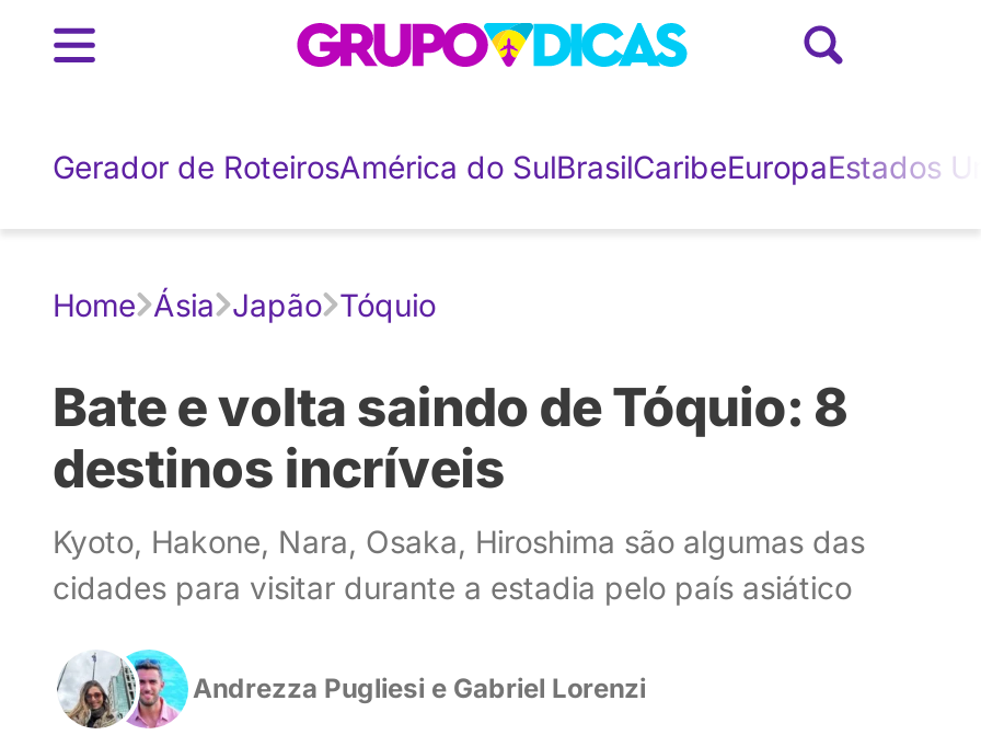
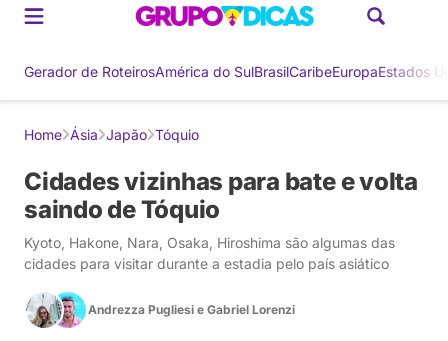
[53,376,848,501] Bate e volta saindo de Tóquio: 8 | destinos incríveis -> [24,167,418,224] Cidades vizinhas para bate e volta | saindo de Tóquio

